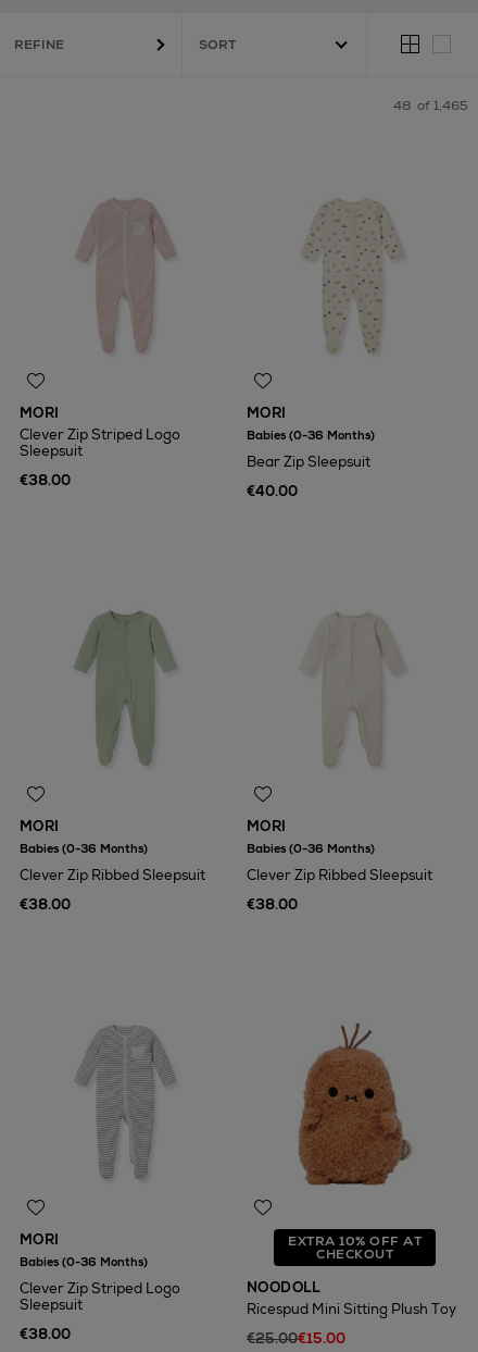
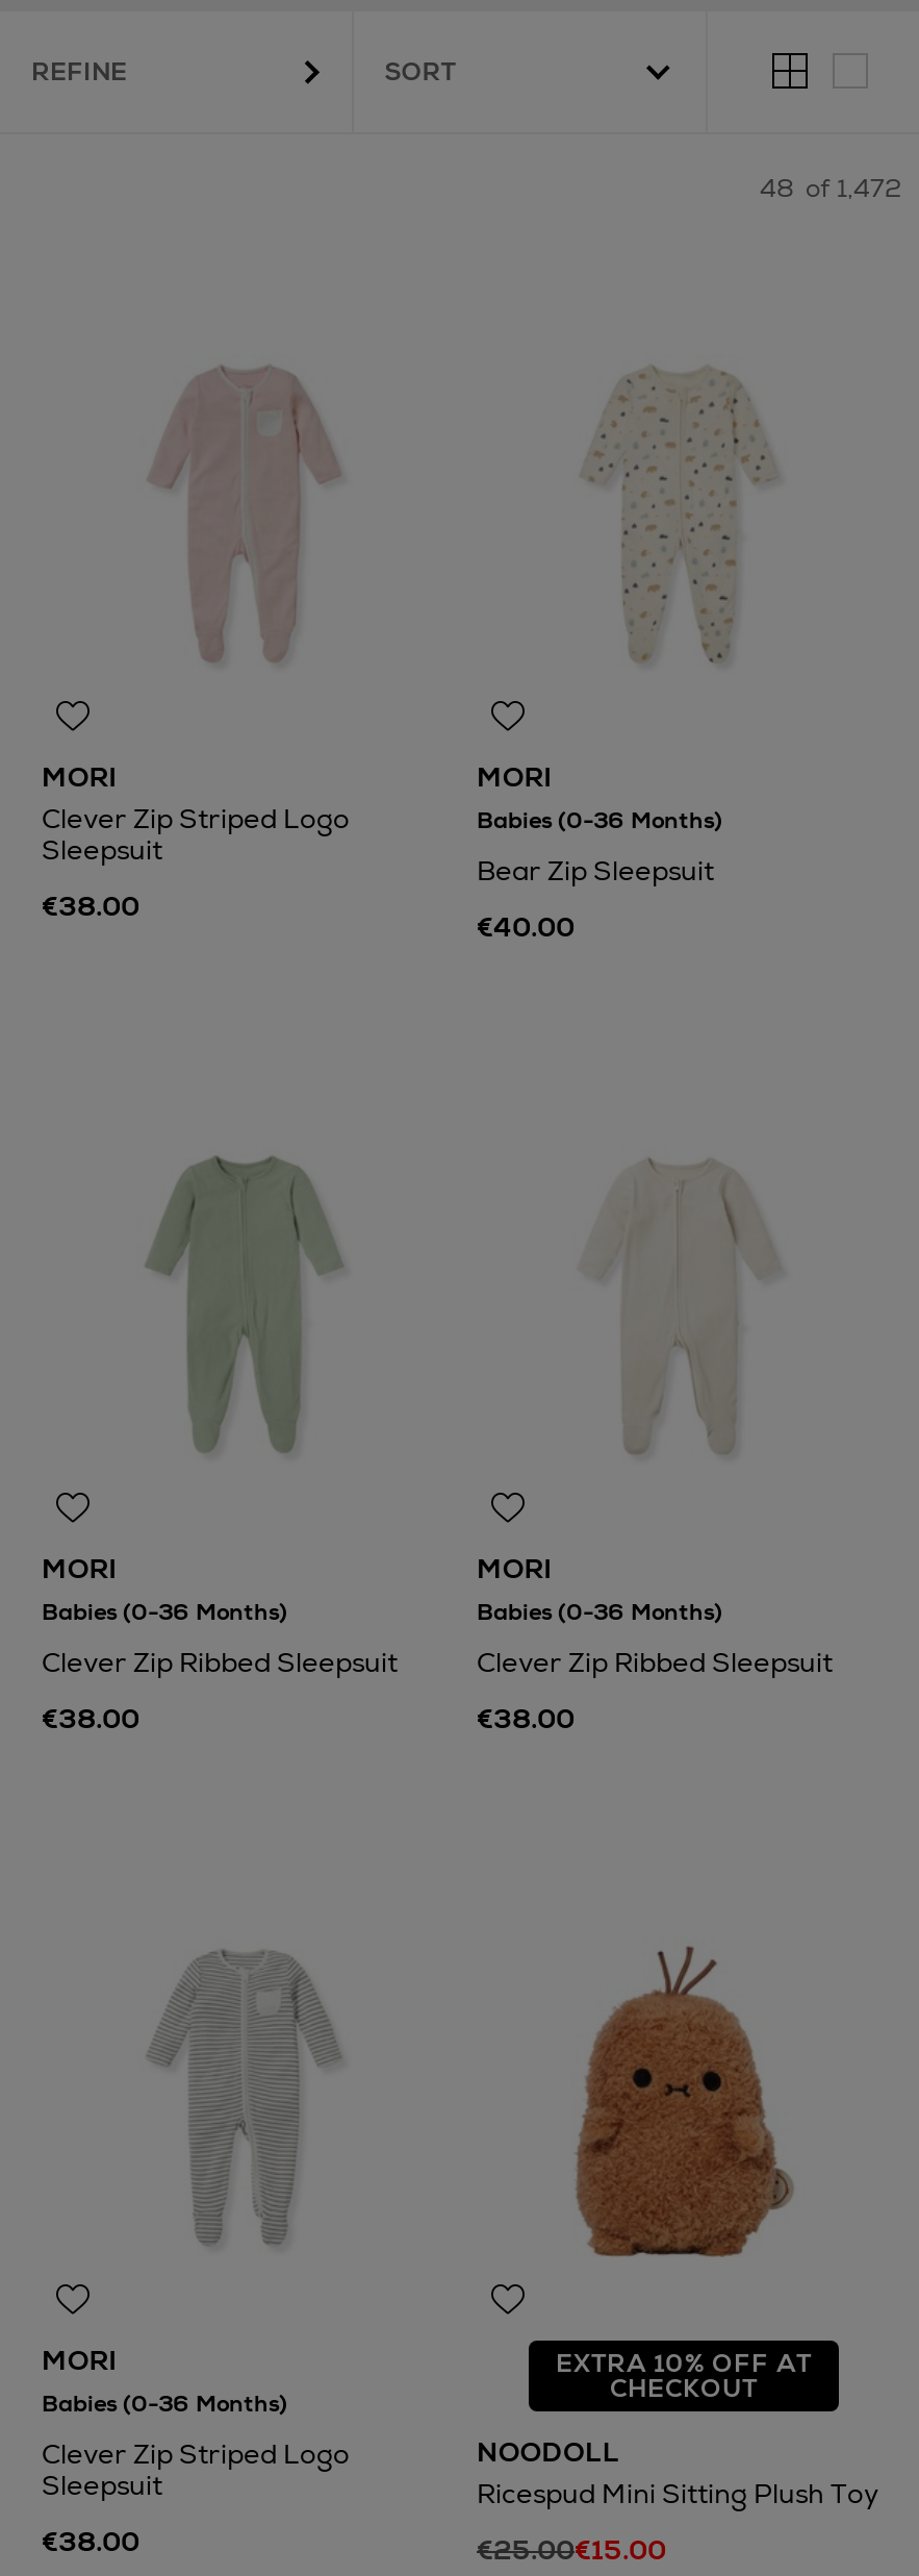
[393,97,468,114] 48 of 1,465 -> [760,172,901,205] 48 of 1,472

